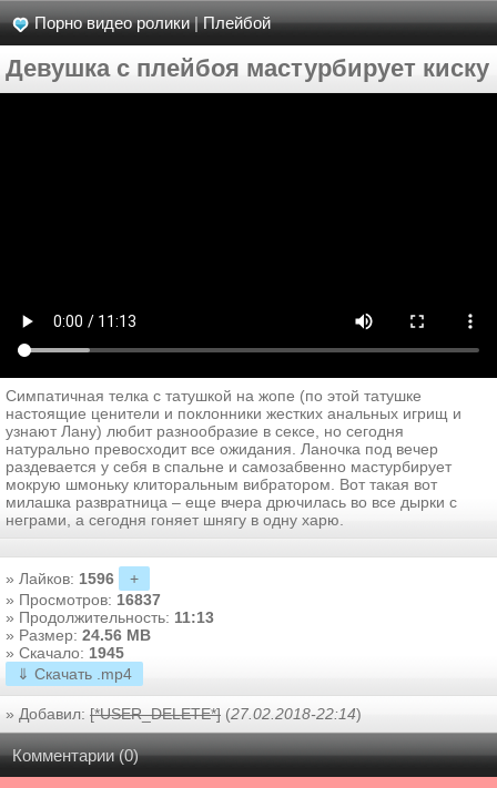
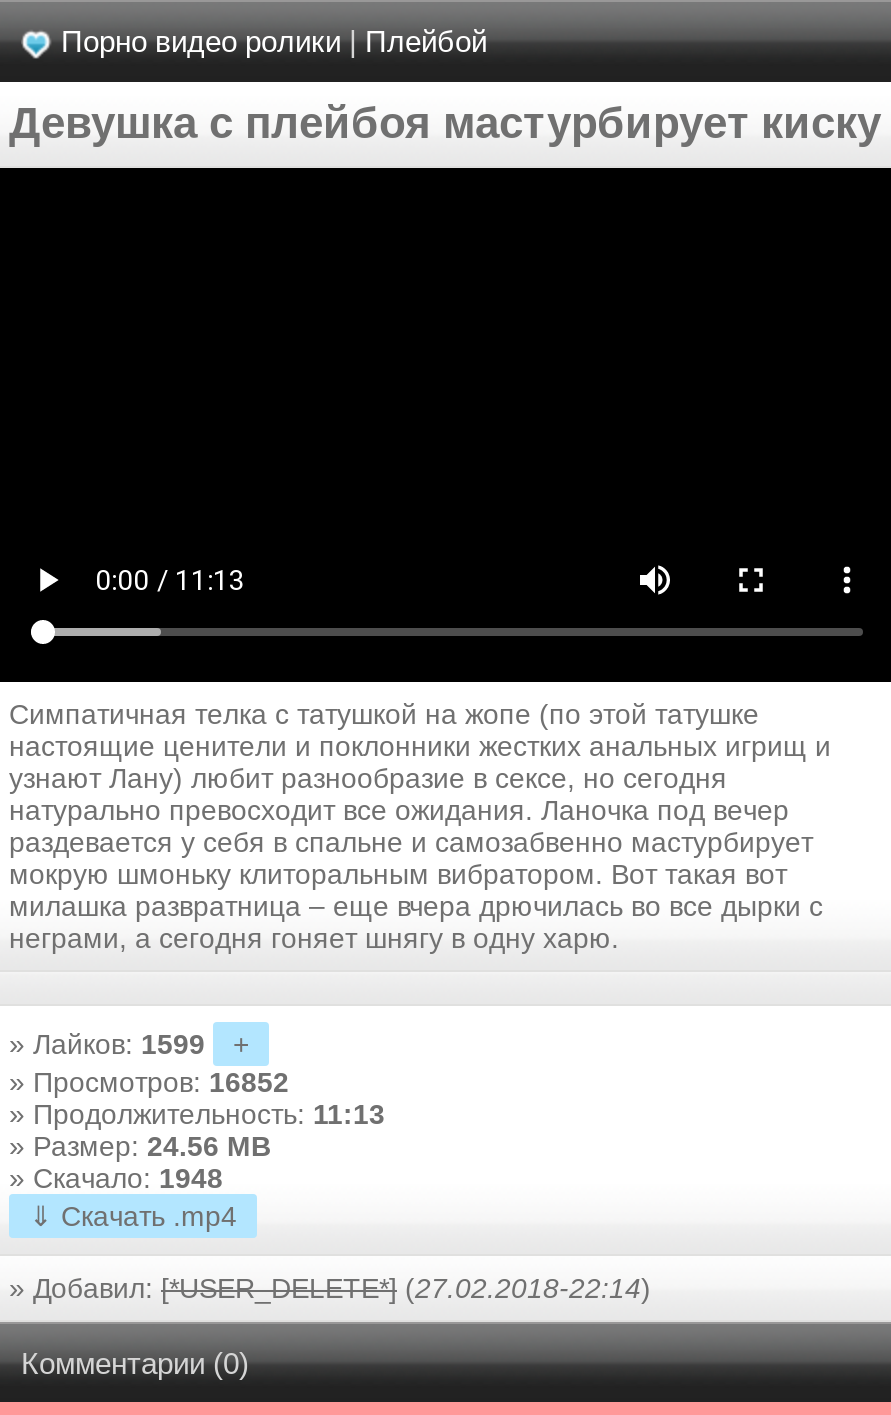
[6,570,114,588] » Лайков: 1596 -> [9,1029,205,1061] » Лайков: 1599
[6,591,161,609] » Просмотров: 16837 -> [9,1067,289,1099] » Просмотров: 16852
[6,644,124,662] » Скачало: 1945 -> [9,1163,223,1195] » Скачало: 1948

